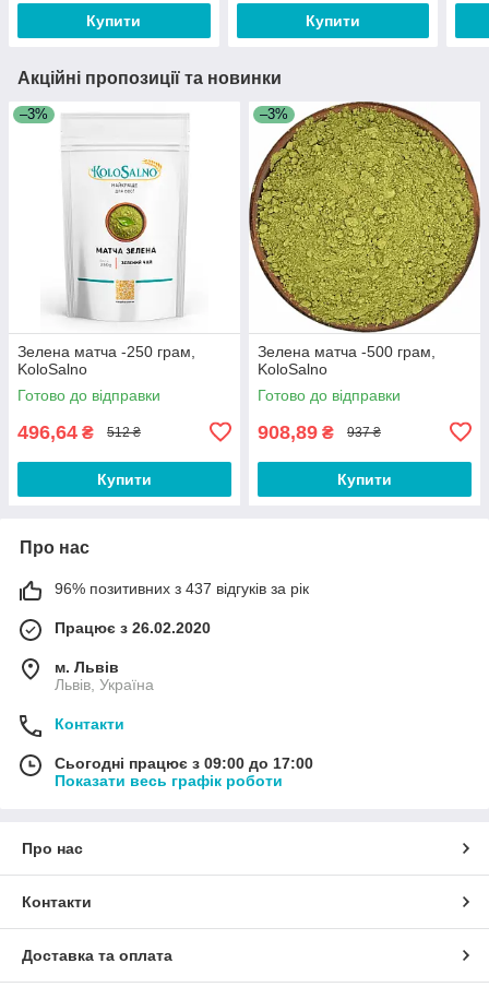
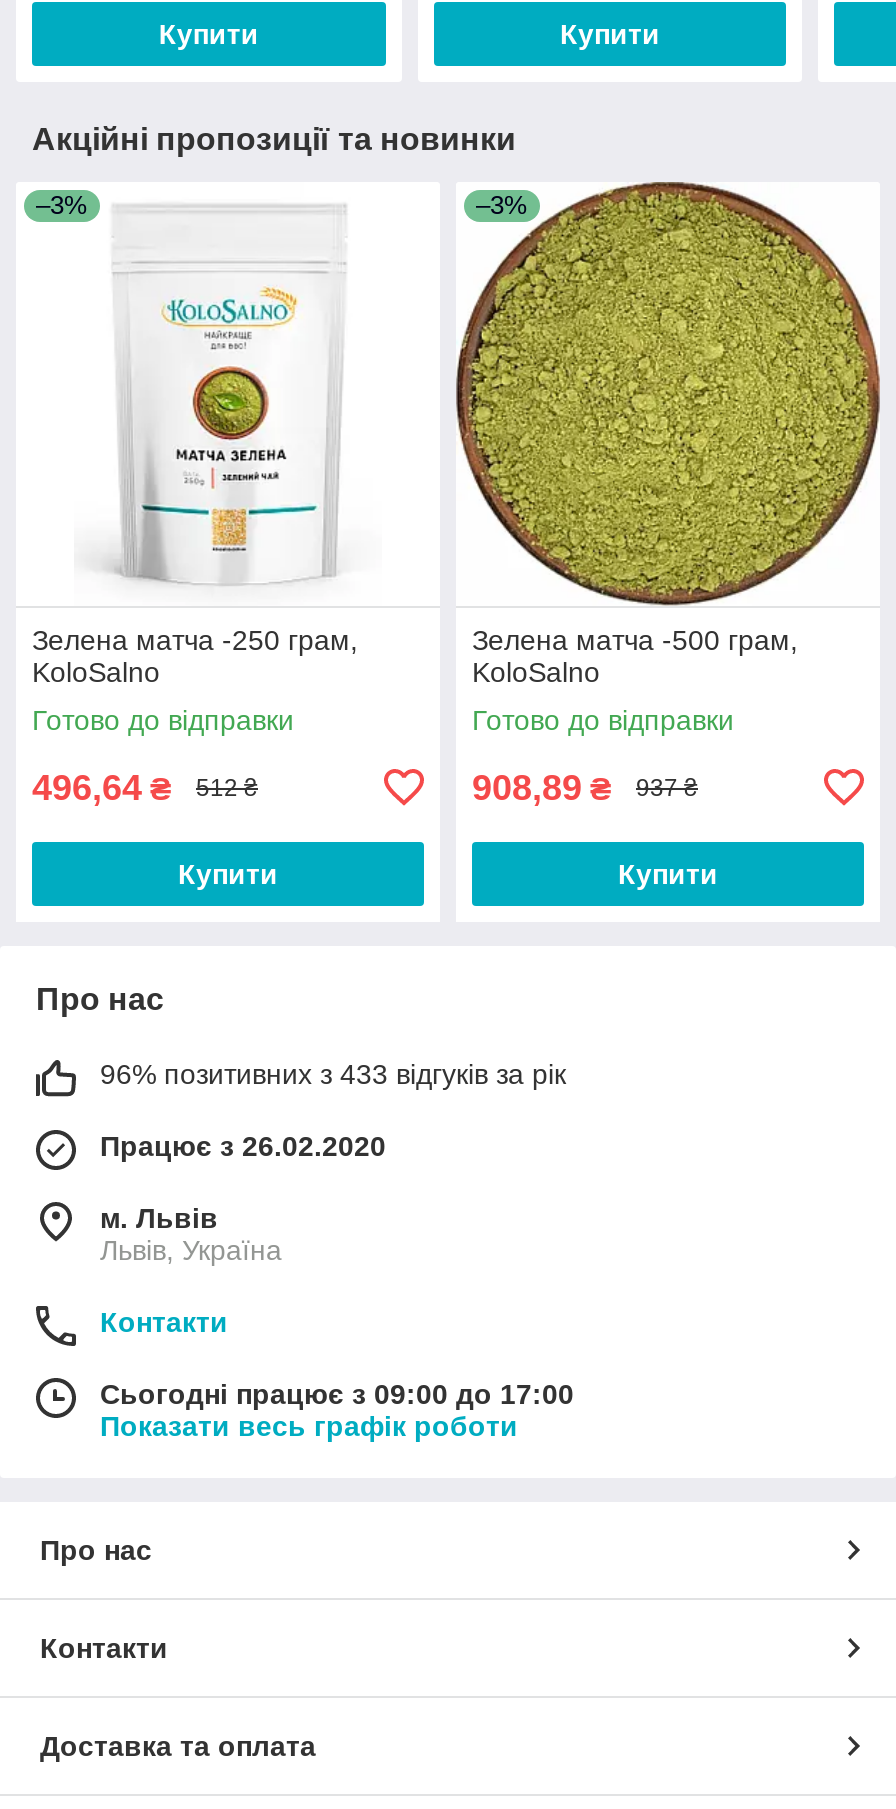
[55,580,309,597] 96% позитивних з 437 відгуків за рік -> [100,1058,566,1090] 96% позитивних з 433 відгуків за рік

